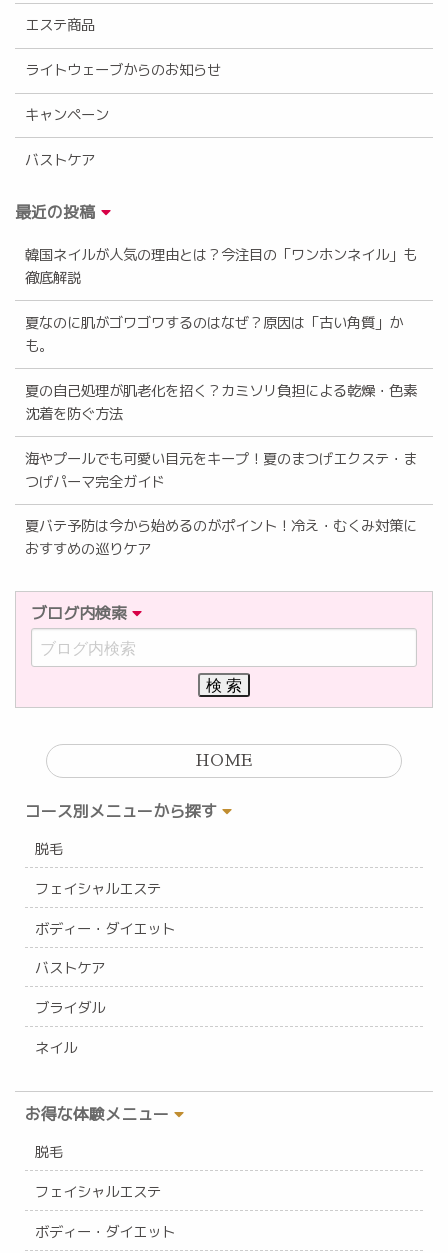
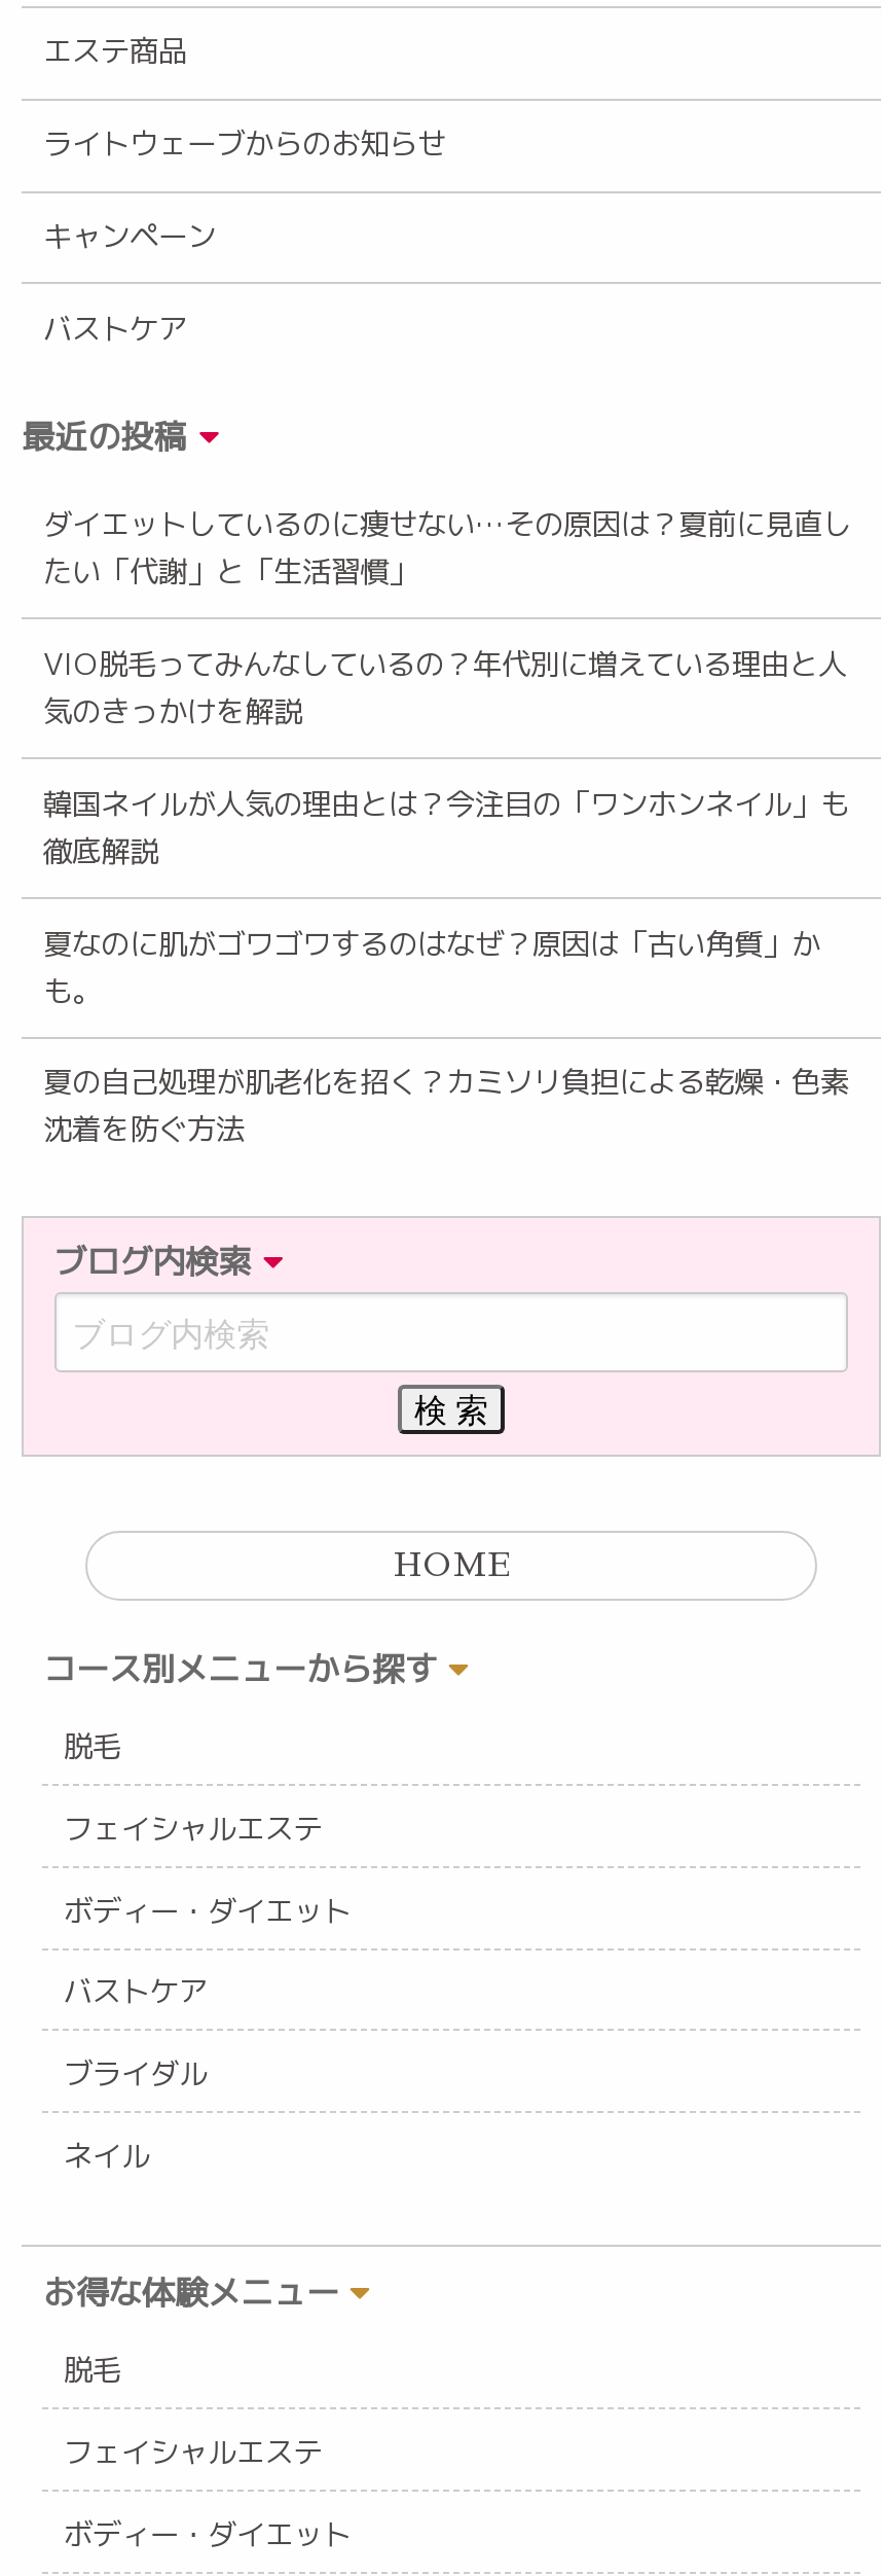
none -> [43,504,851,732] ダイエットしているのに痩せない…その原因は？夏前に見直し | たい「代謝」と「生活習慣」 | VIO脱毛ってみんなしているの？年代別に増えている理由と人 | 気のきっかけを解説
moved [25,245,417,424] -> [43,783,849,1151]: 韓国ネイルが人気の理由とは？今注目の「ワンホンネイル」も | 徹底解説 | 夏なのに肌がゴワゴワするのはなぜ？原因は「古い角質」か | も。 | 夏の自己処理が肌老化を招く？カミソリ負担による乾燥・色素 | 沈着を防ぐ方法
[25,449,417,559] 海やプールでも可愛い目元をキープ！夏のまつげエクステ・ま | つげパーマ完全ガイド | 夏バテ予防は今から始めるのがポイント！冷え・むくみ対策に | おすすめの巡りケア -> none

